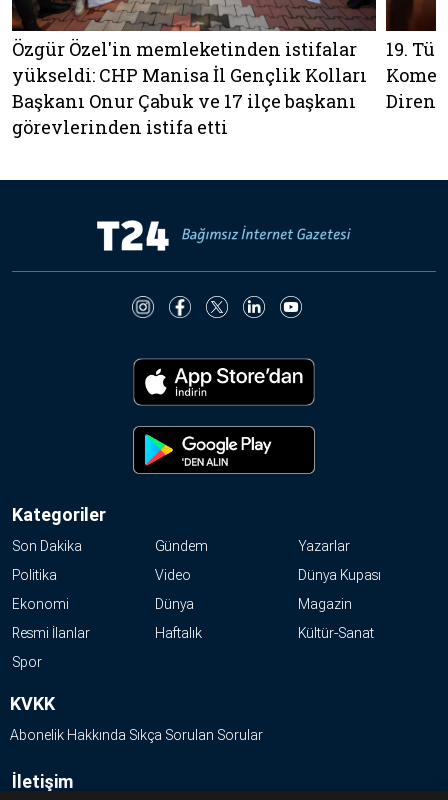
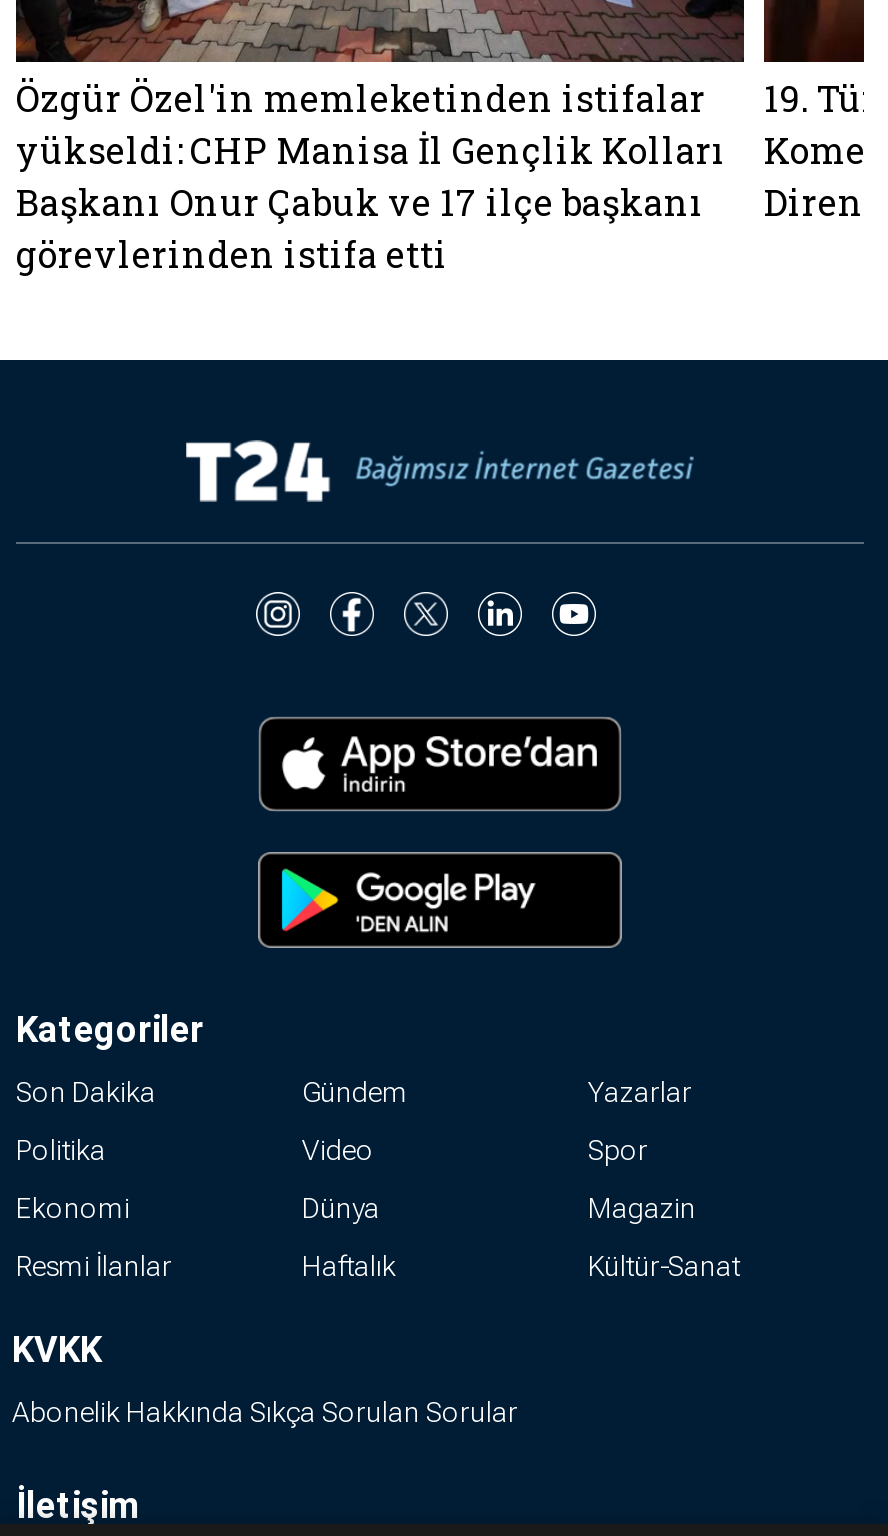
[298,567,381,583] Dünya Kupası -> none
moved [12,654,42,670] -> [588,1135,648,1167]: Spor

